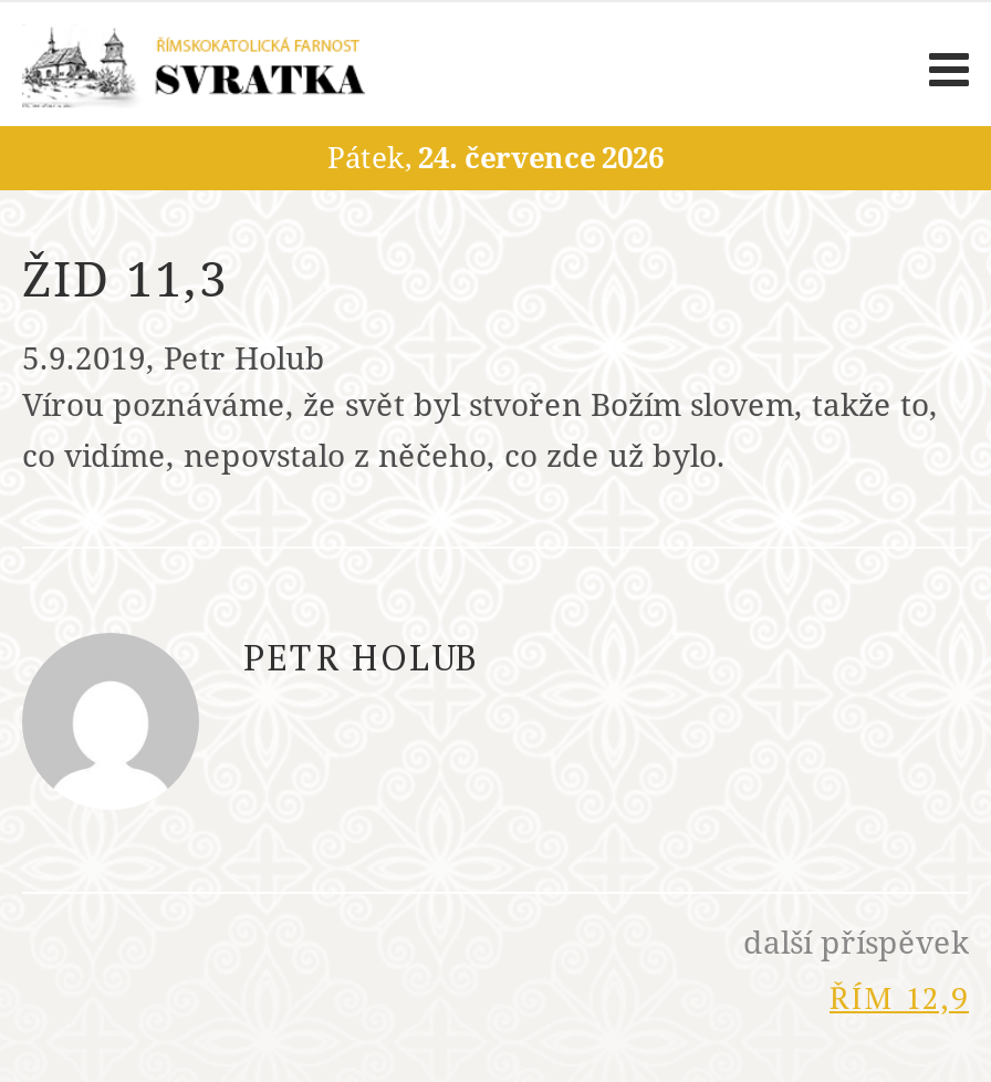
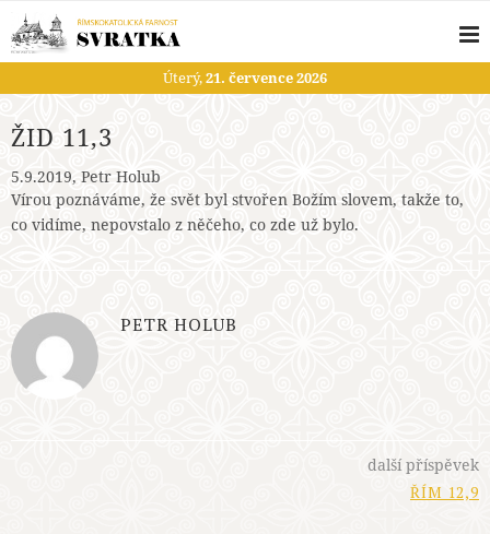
[327,137,664,177] Pátek, 24. července 2026 -> [163,68,327,87] Úterý, 21. července 2026

